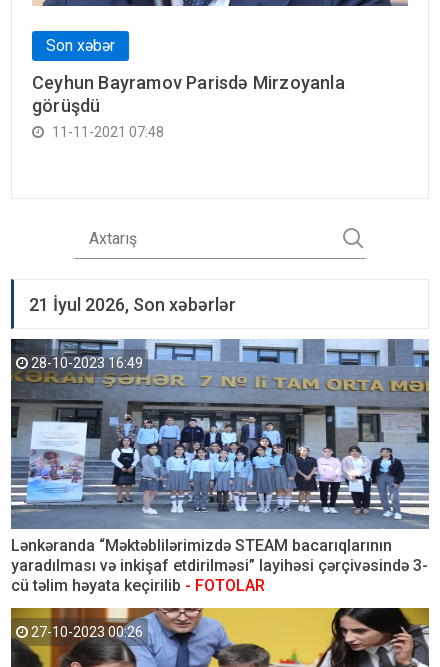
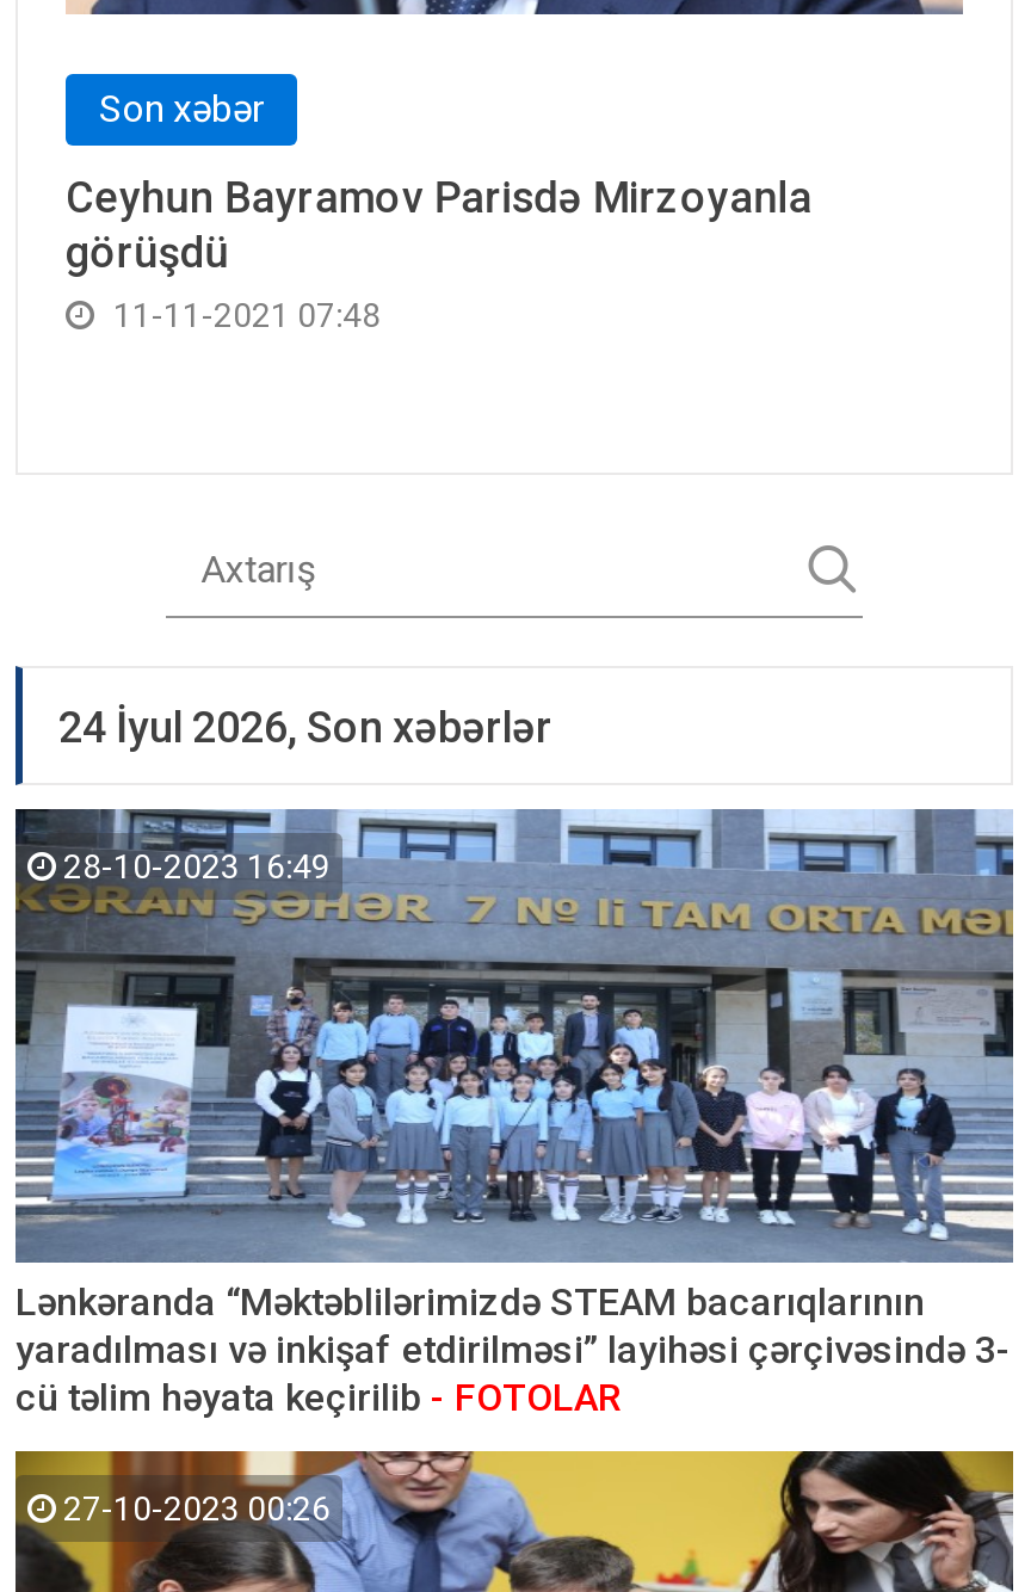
[29,294,236,315] 21 İyul 2026, Son xəbərlər -> [58,701,552,751] 24 İyul 2026, Son xəbərlər

